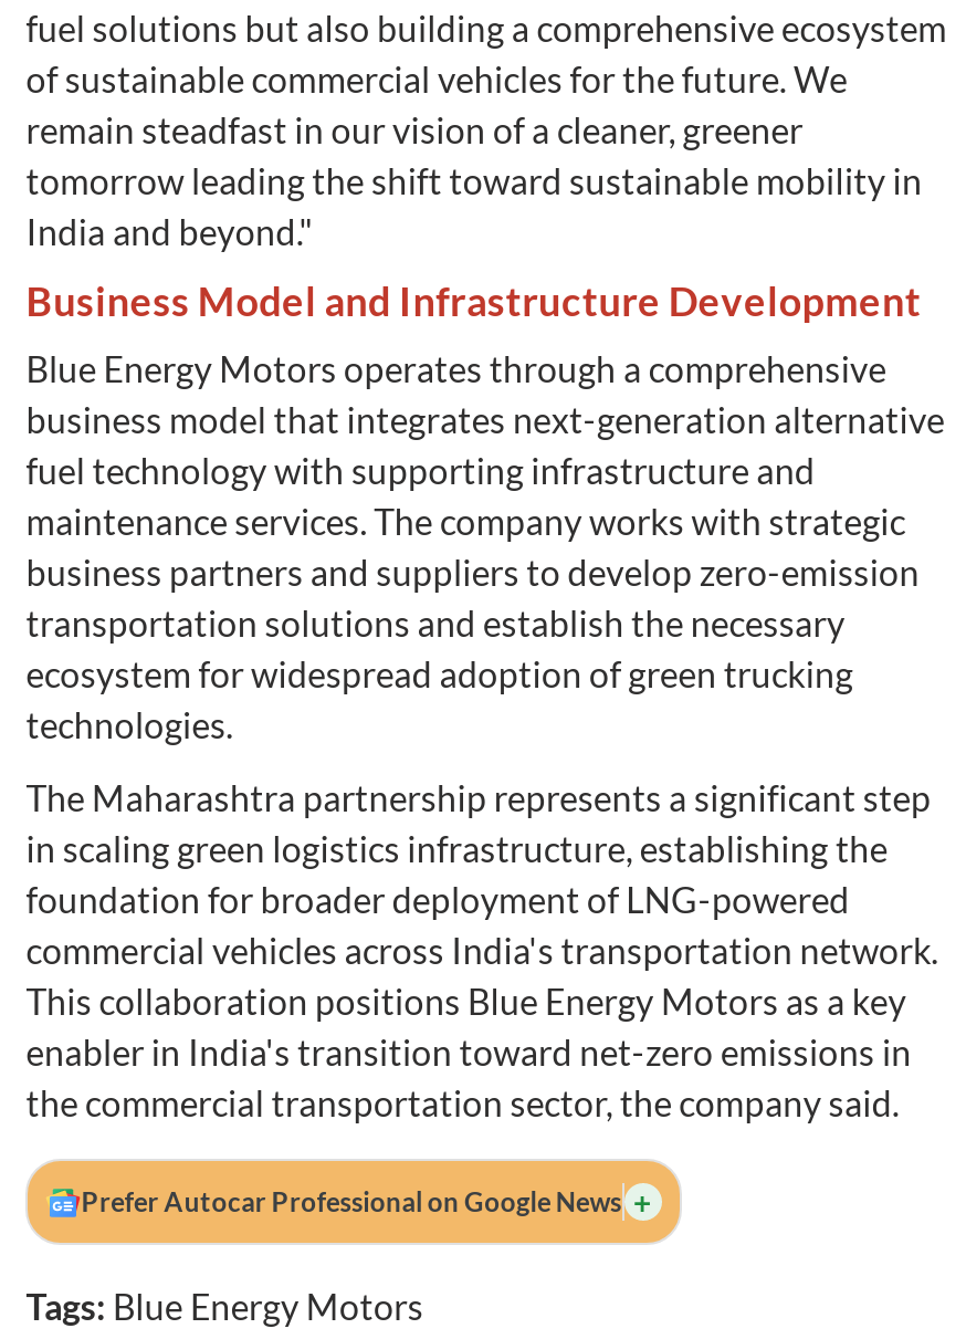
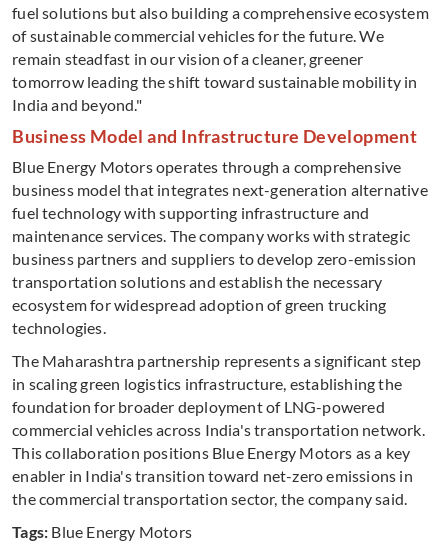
[81,1183,651,1220] Prefer Autocar Professional on Google News + -> none

